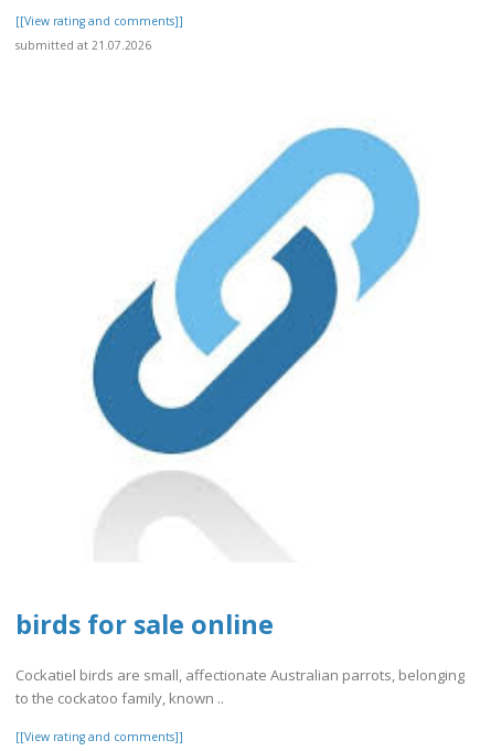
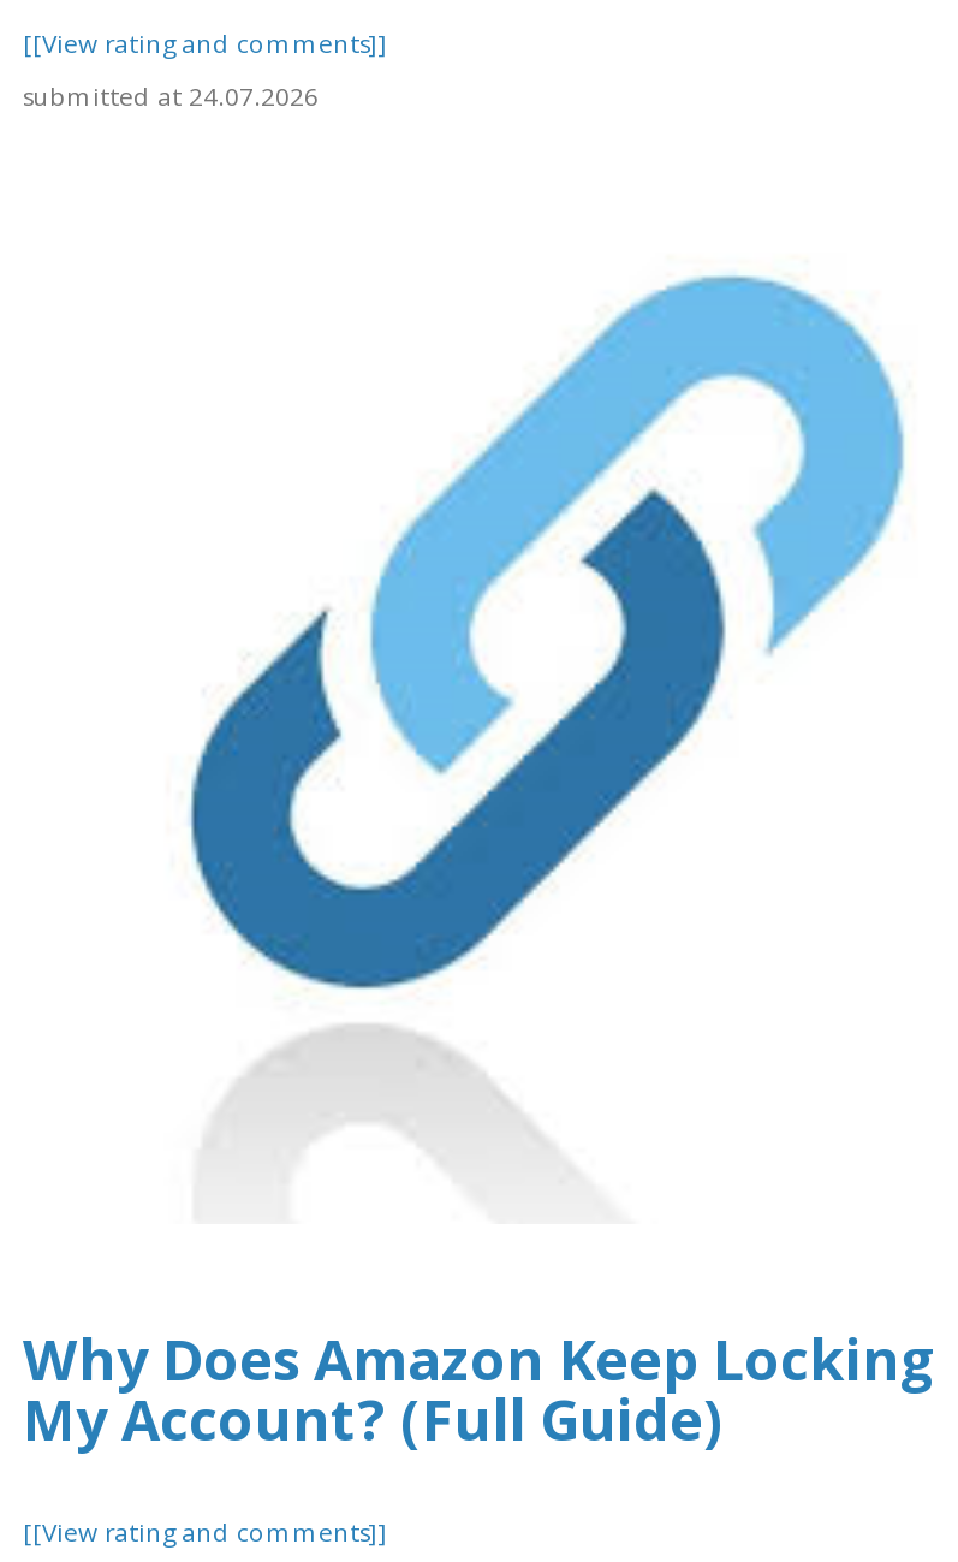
[15,38,151,53] submitted at 21.07.2026 -> [23,80,319,114] submitted at 24.07.2026
[15,606,465,708] birds for sale online | Cockatiel birds are small, affectionate Australian parrots, belonging | to the cockatoo family, known .. -> [23,1319,936,1456] Why Does Amazon Keep Locking | My Account? (Full Guide)

